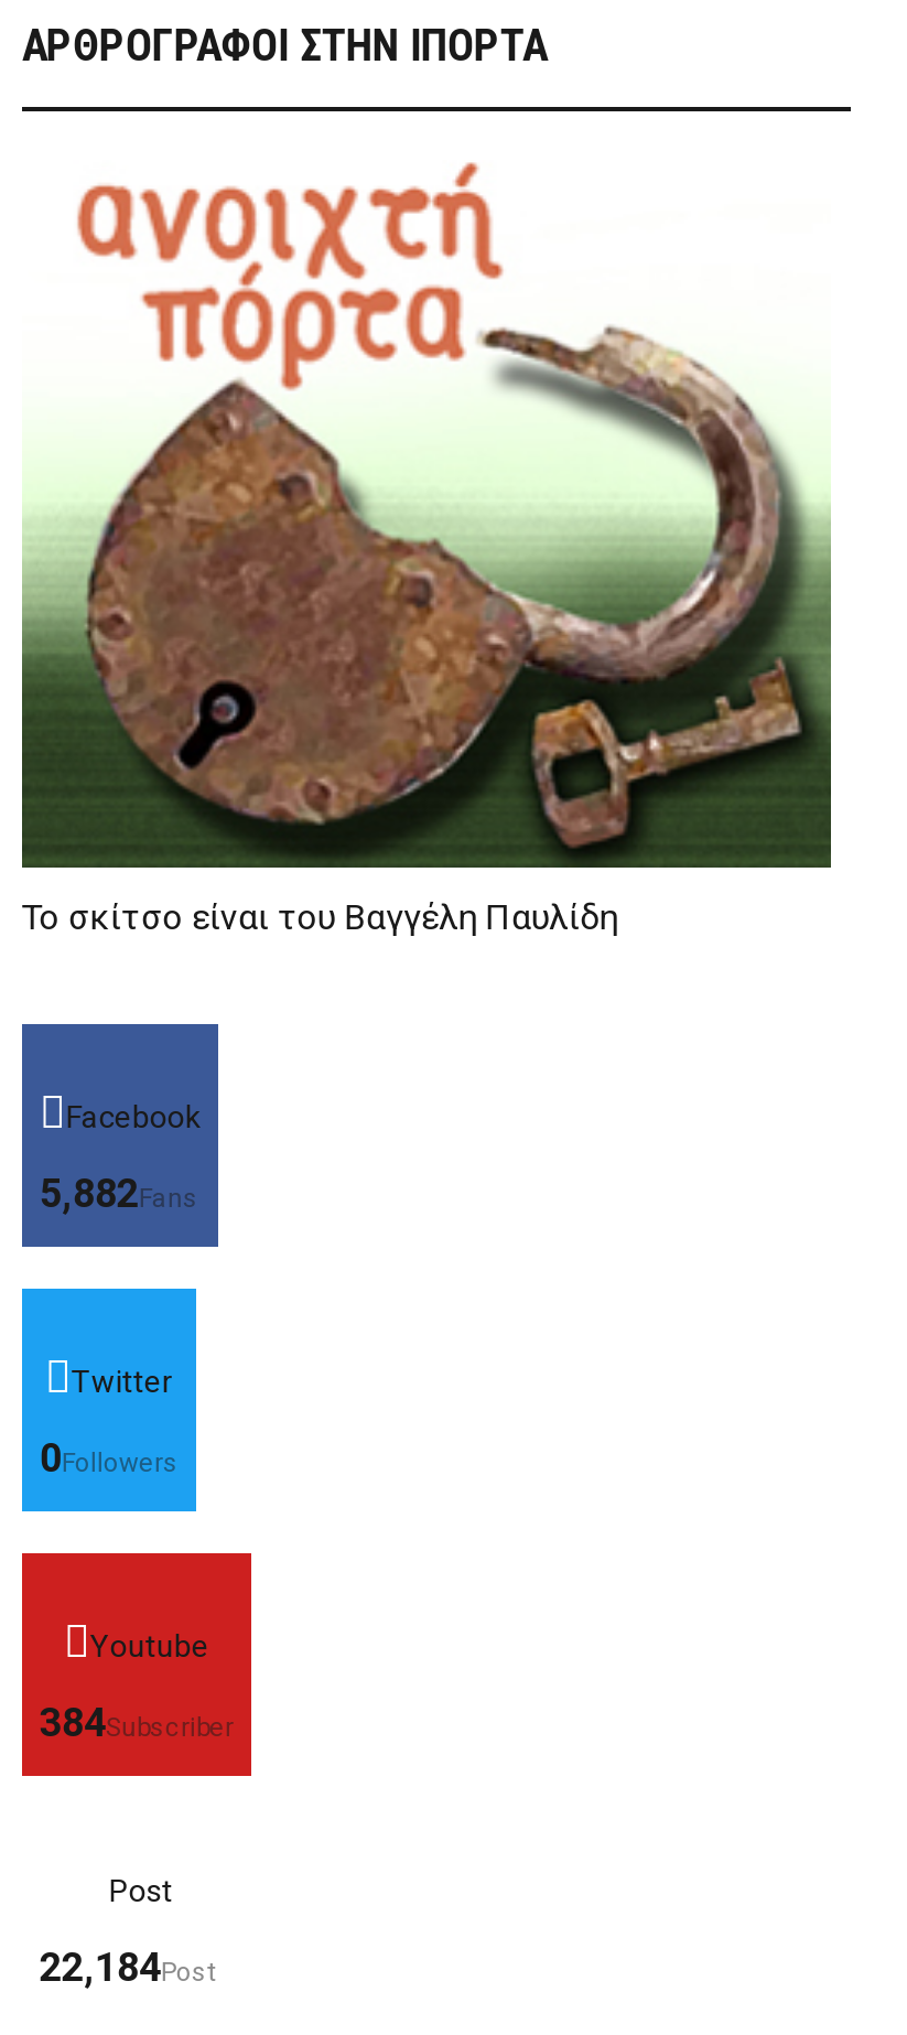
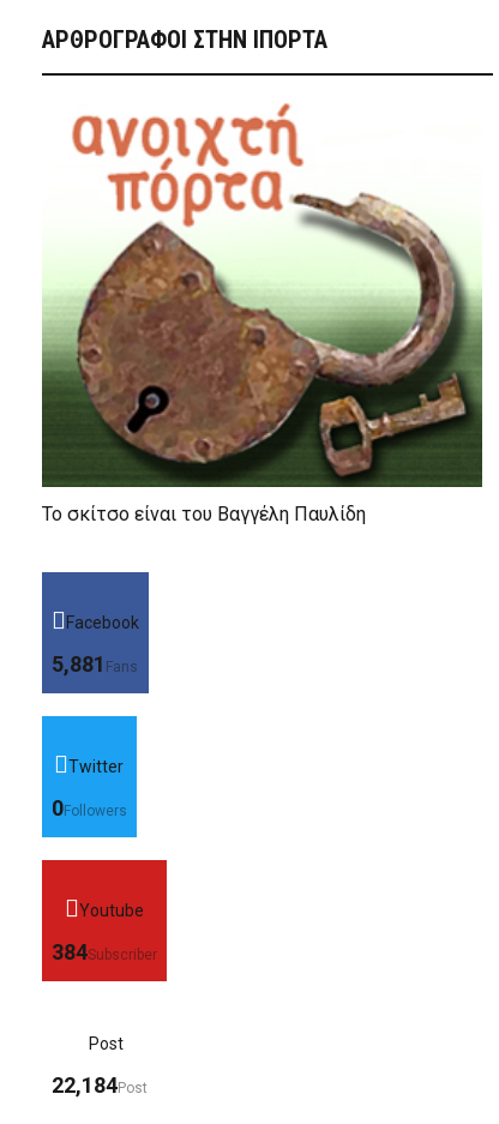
[39,1169,198,1216] 5,882Fans -> [51,651,138,676] 5,881Fans

